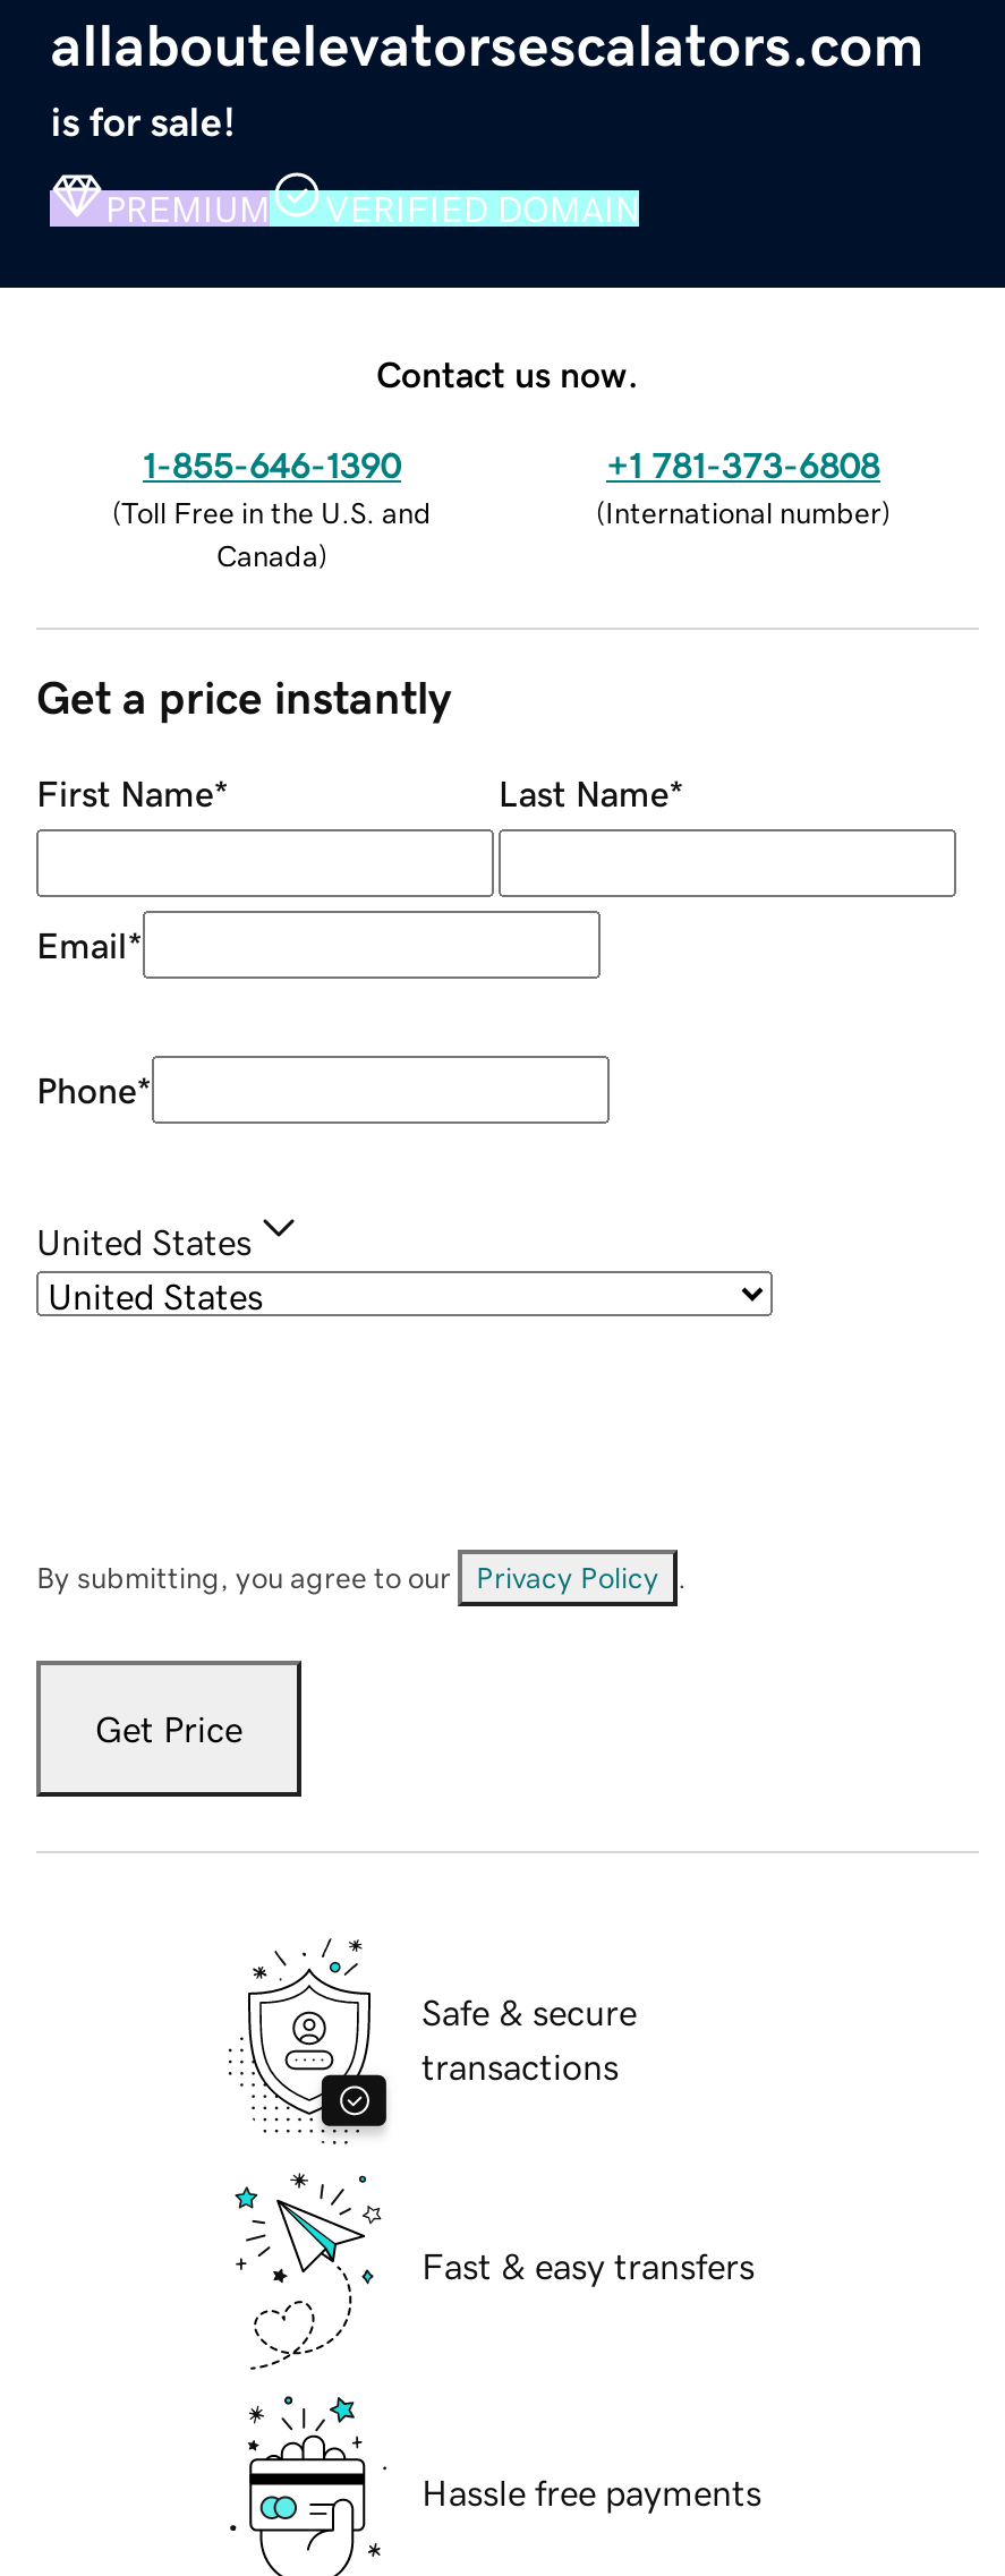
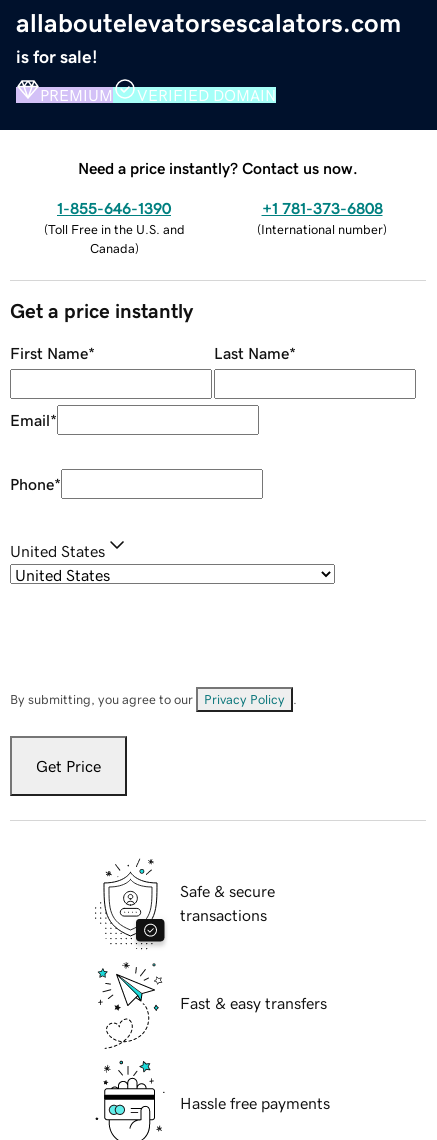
[376,355,639,391] Contact us now. -> [78,160,358,176] Need a price instantly? Contact us now.

